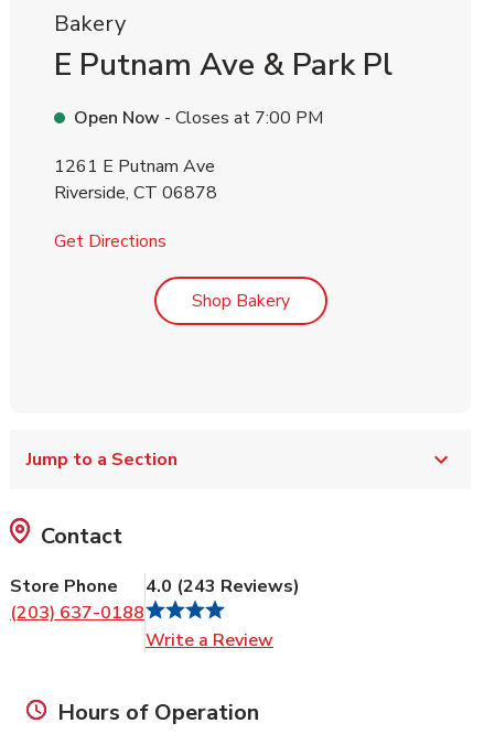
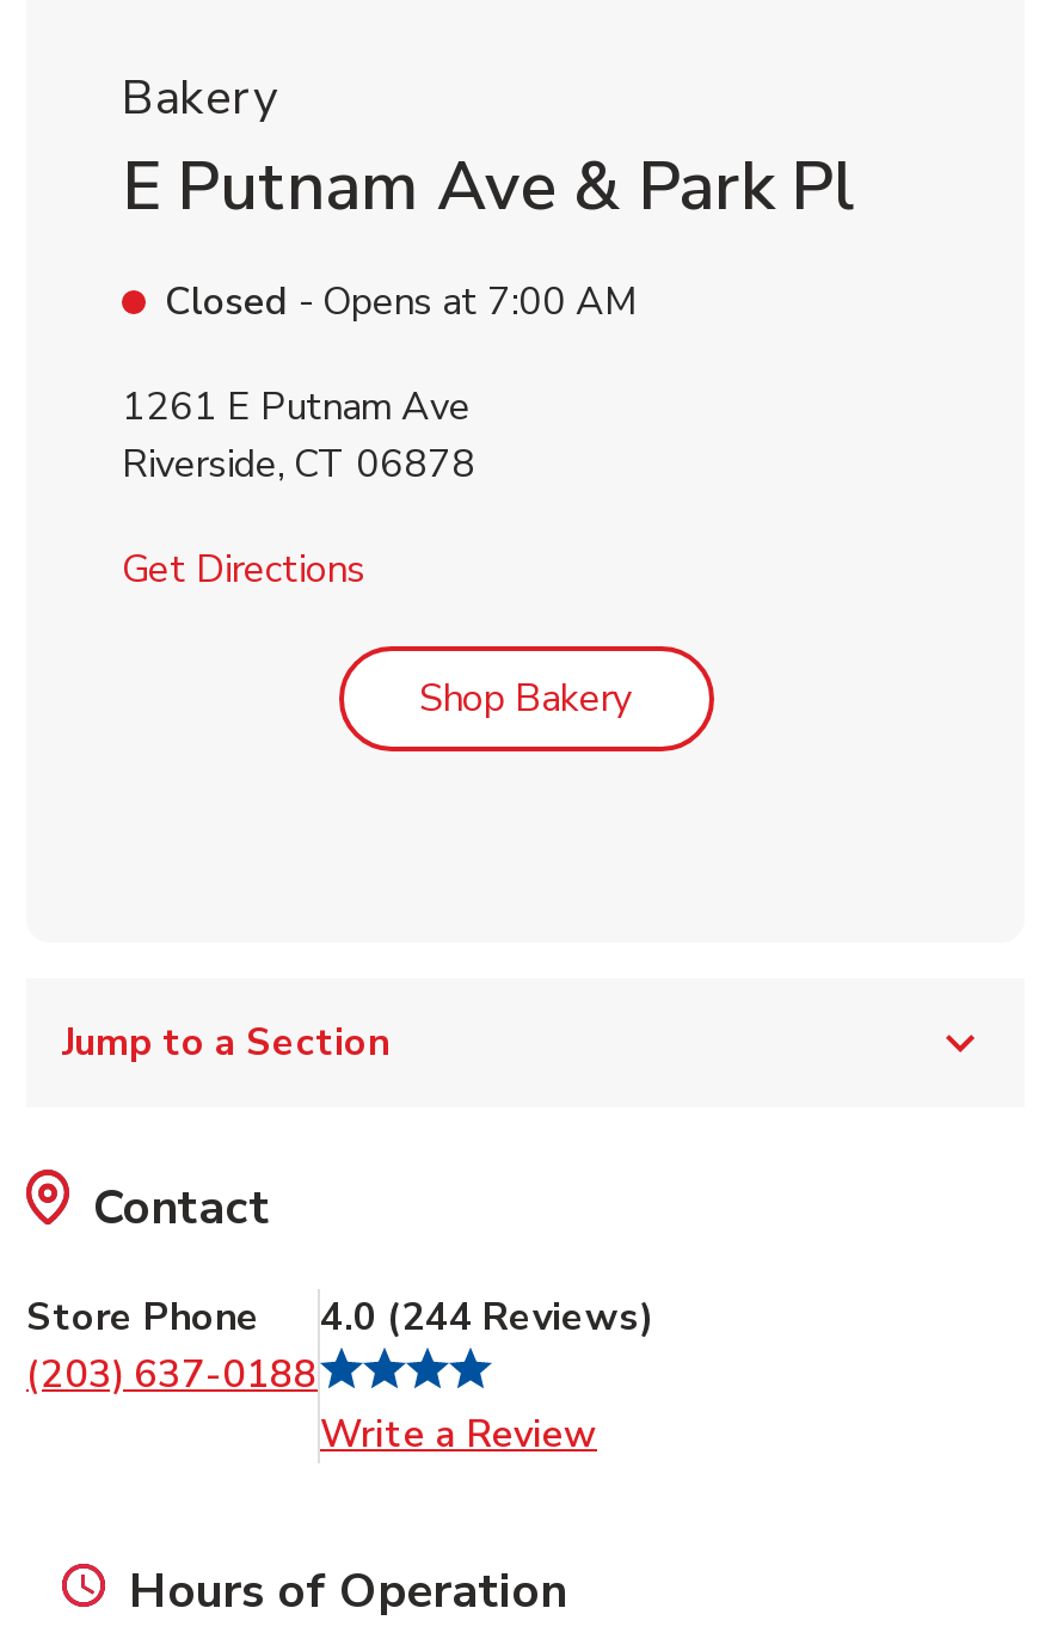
[74,106,323,130] Open Now - Closes at 7:00 PM -> [165,276,638,329] Closed - Opens at 7:00 AM
[10,574,300,598] Store Phone 4.0 (243 Reviews) -> [26,1291,654,1343] Store Phone 4.0 (244 Reviews)

